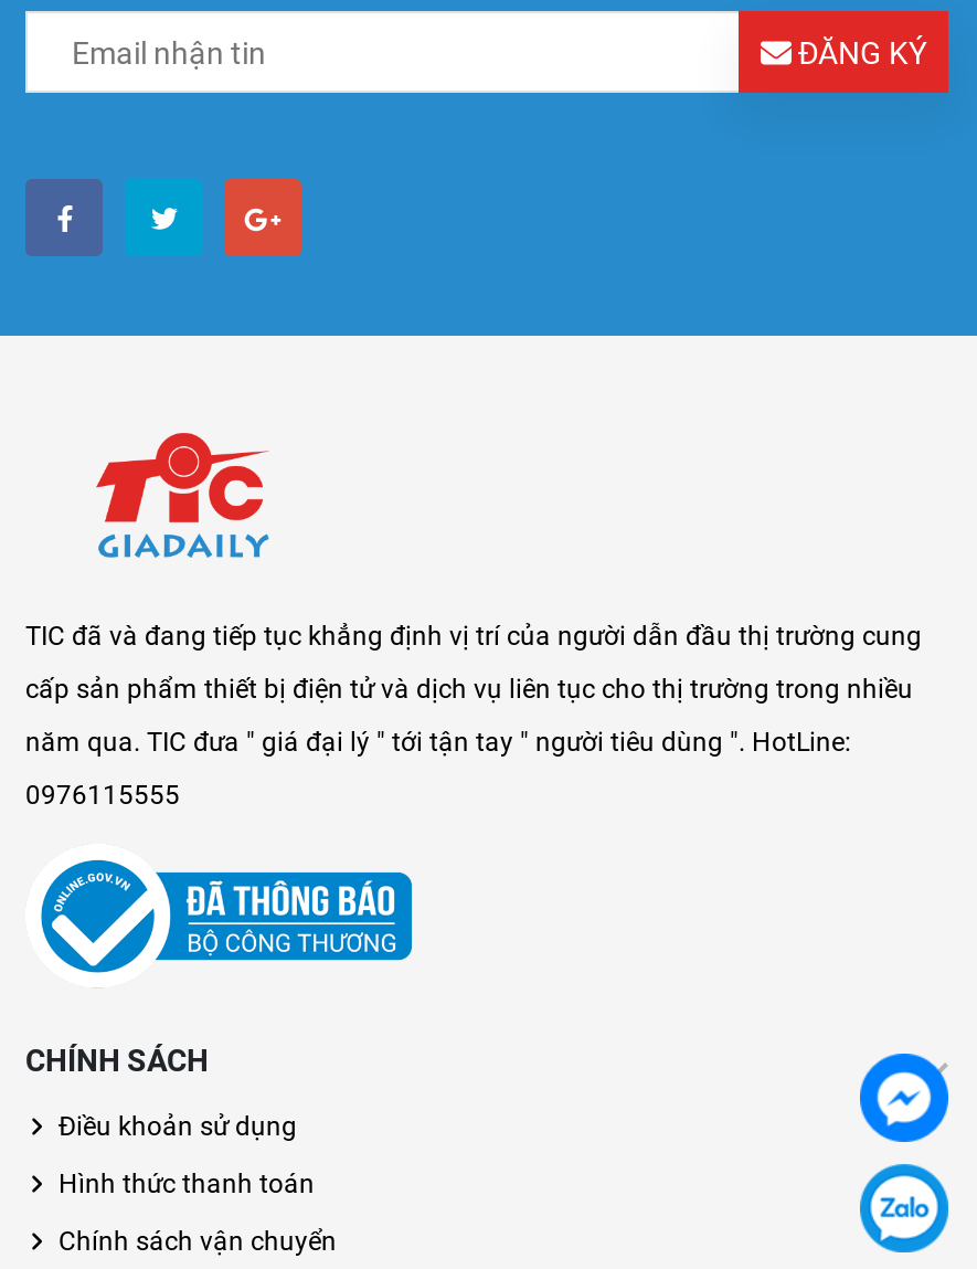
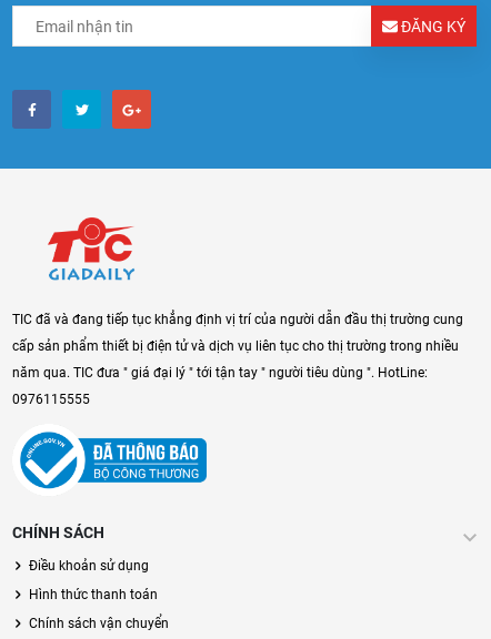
[858,1051,951,1144] [image] -> none
[858,1162,951,1255] [image] -> none

